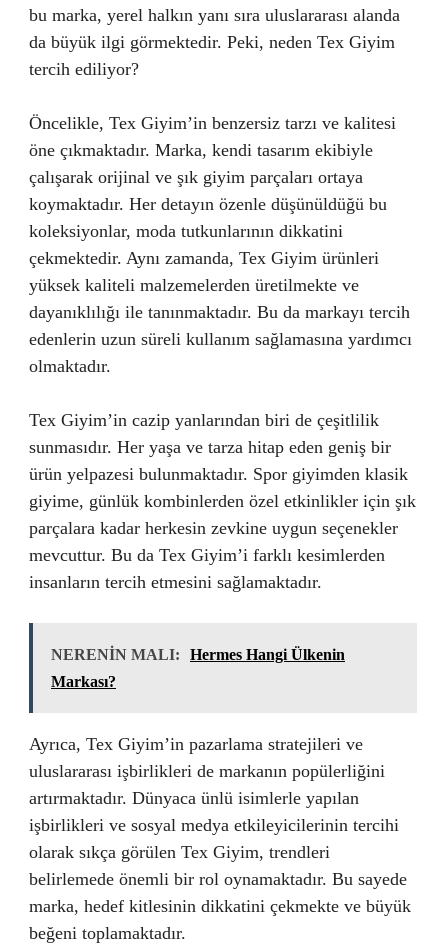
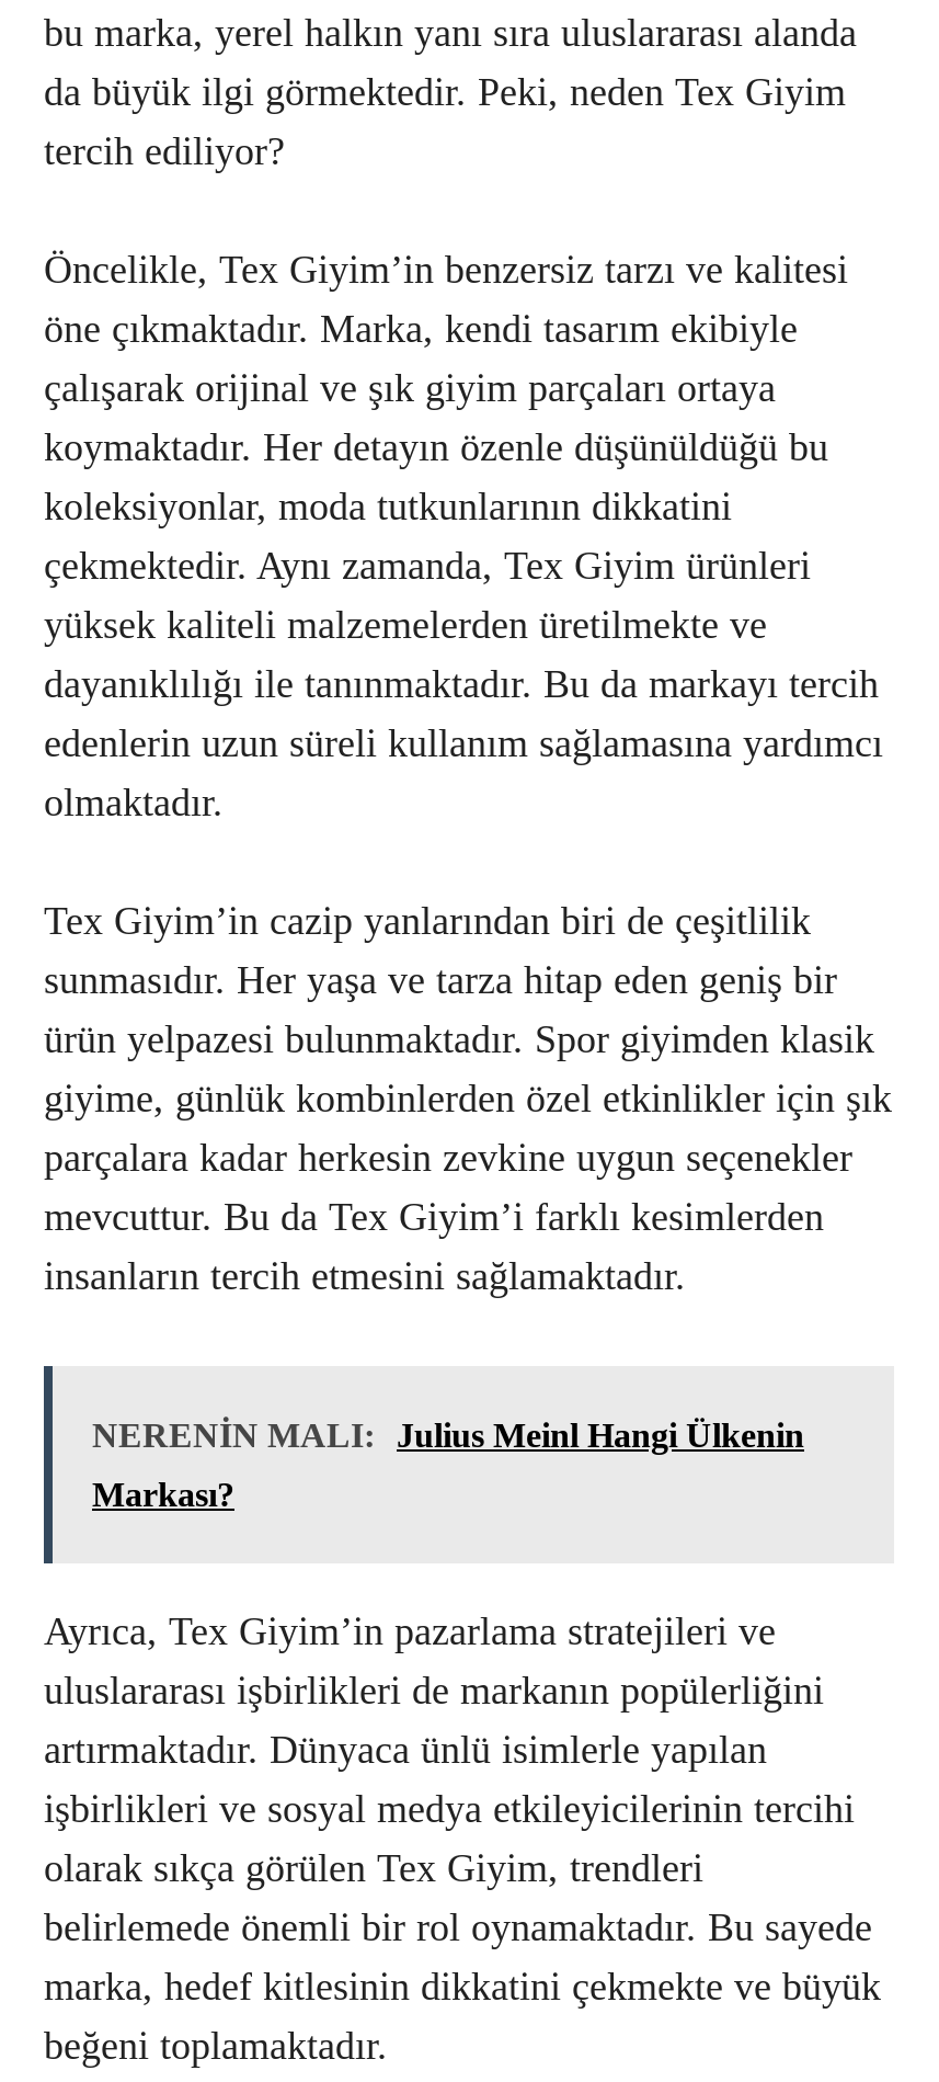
[51,646,345,663] NERENİN MALI: Hermes Hangi Ülkenin -> [92,1417,804,1454] NERENİN MALI: Julius Meinl Hangi Ülkenin

